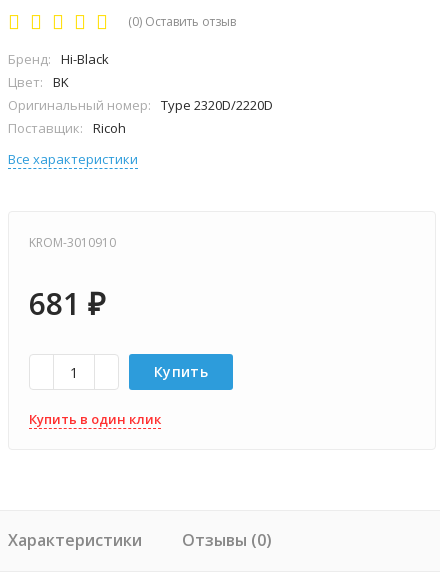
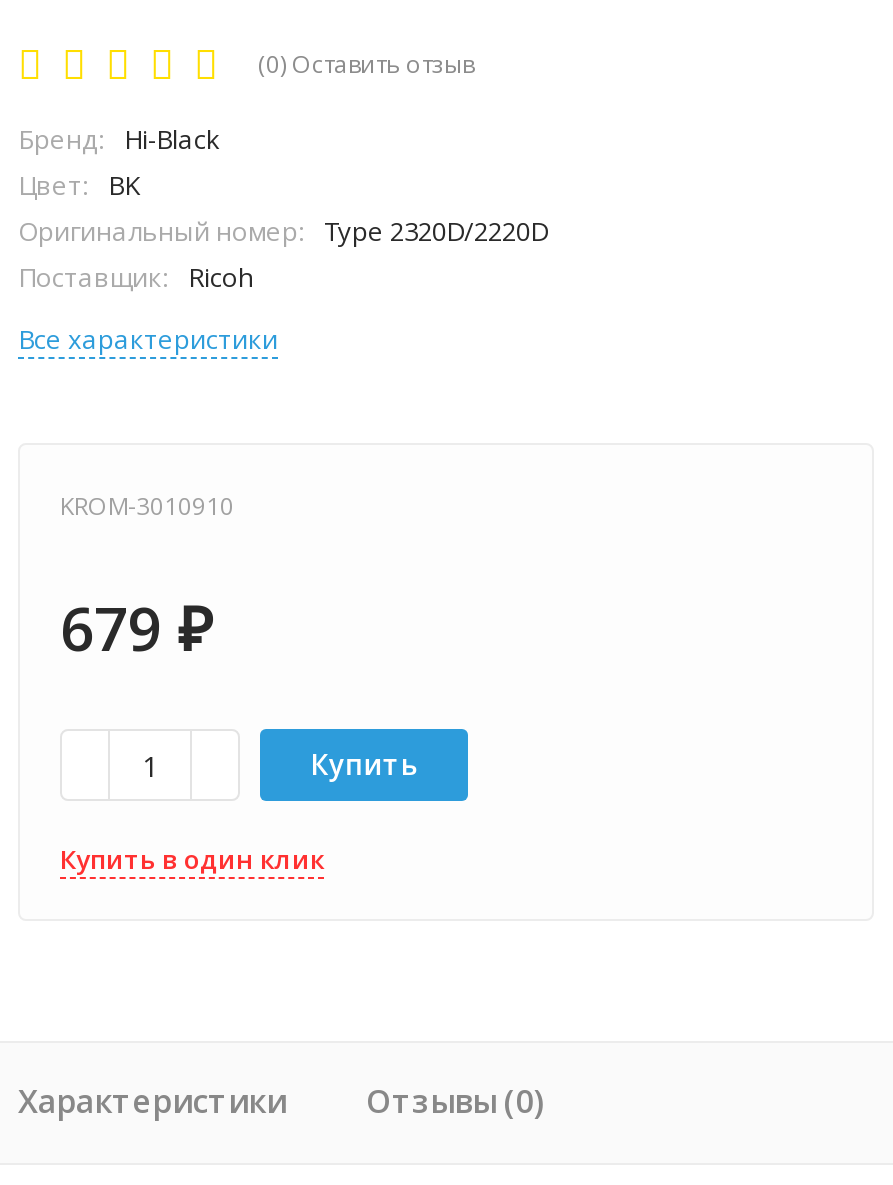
[29,283,106,324] 681 ₽ -> [60,587,214,669] 679 ₽

